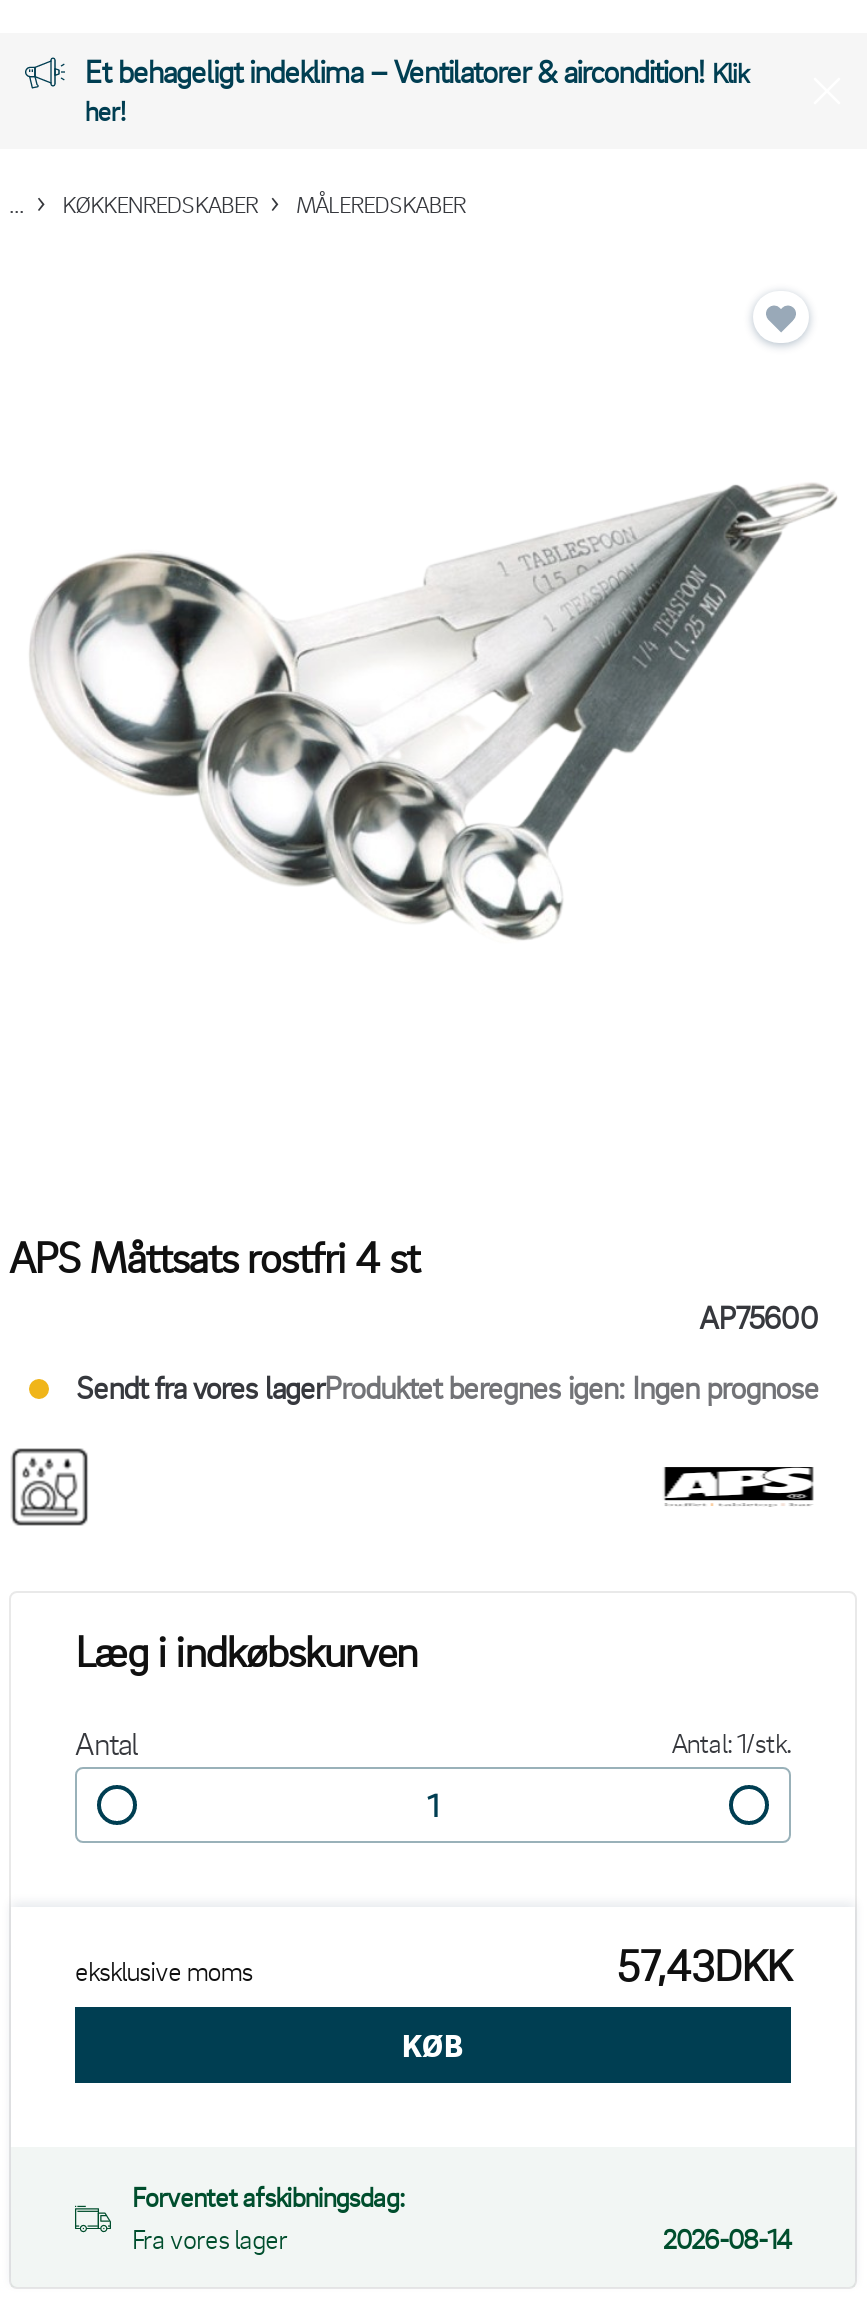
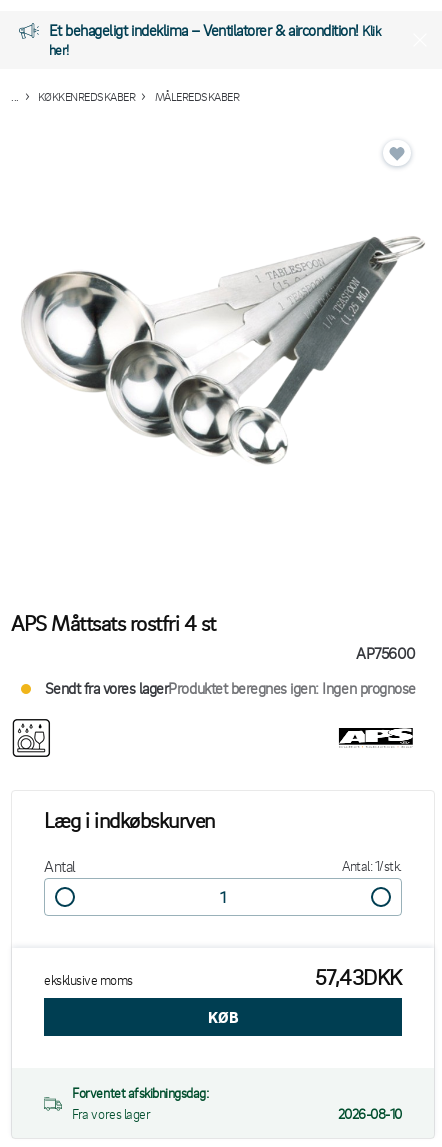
[663,2222,791,2256] 2026-08-14 -> [338,1105,402,1122] 2026-08-10

